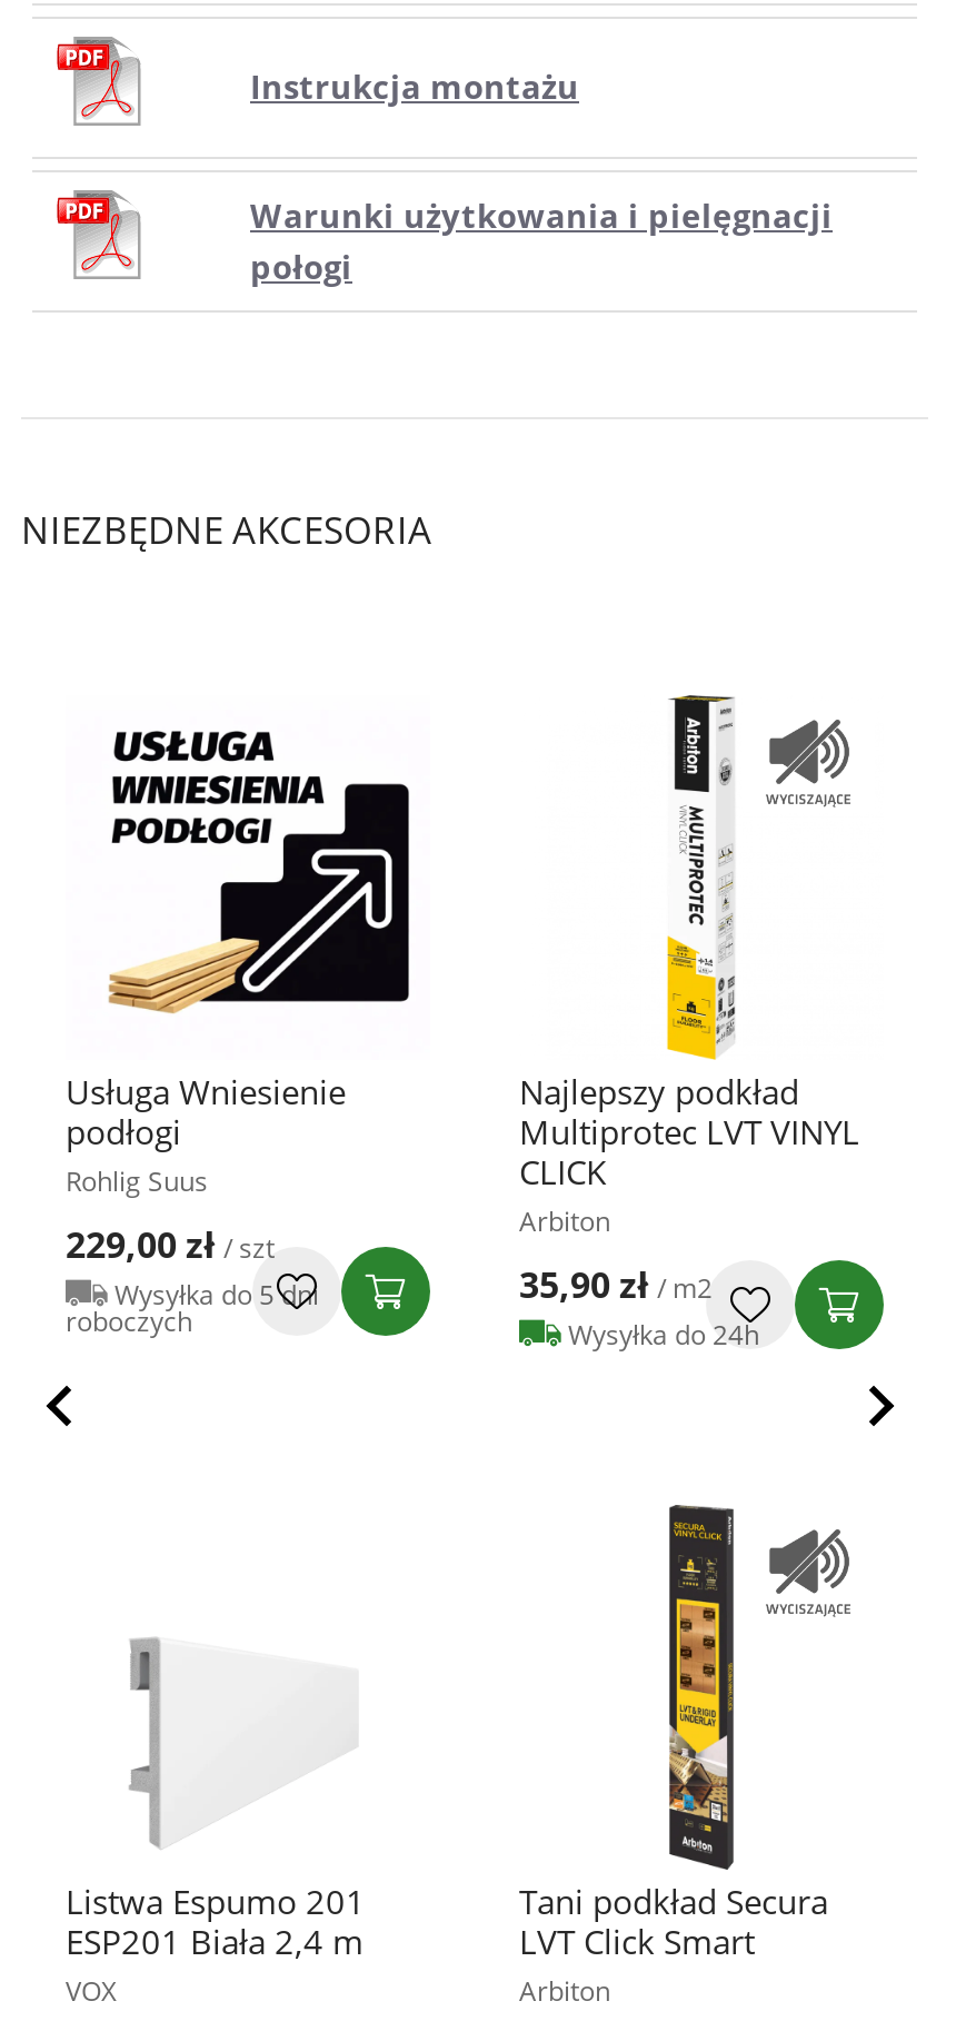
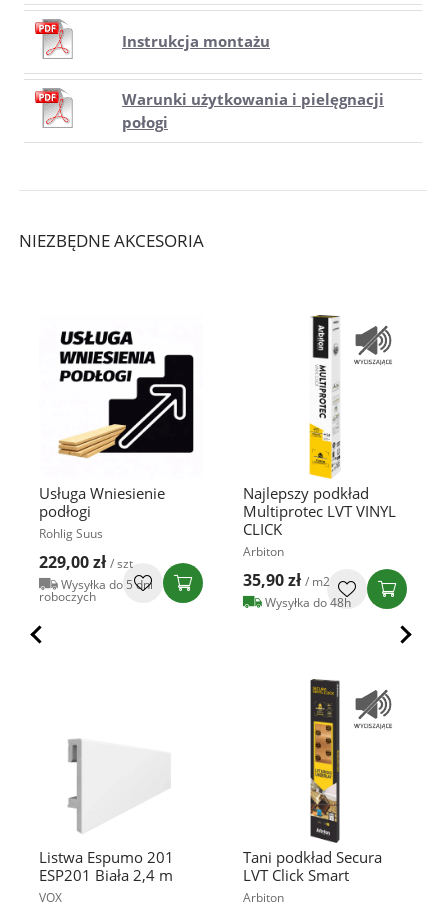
[568,1316,759,1354] Wysyłka do 24h -> [265,594,351,611] Wysyłka do 48h

